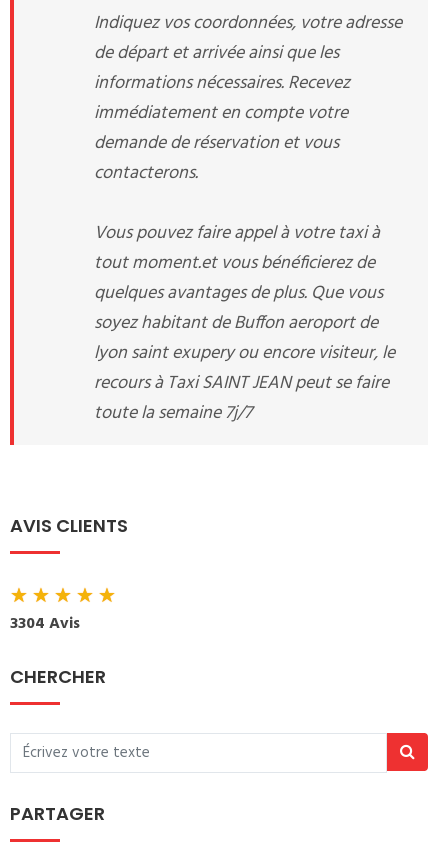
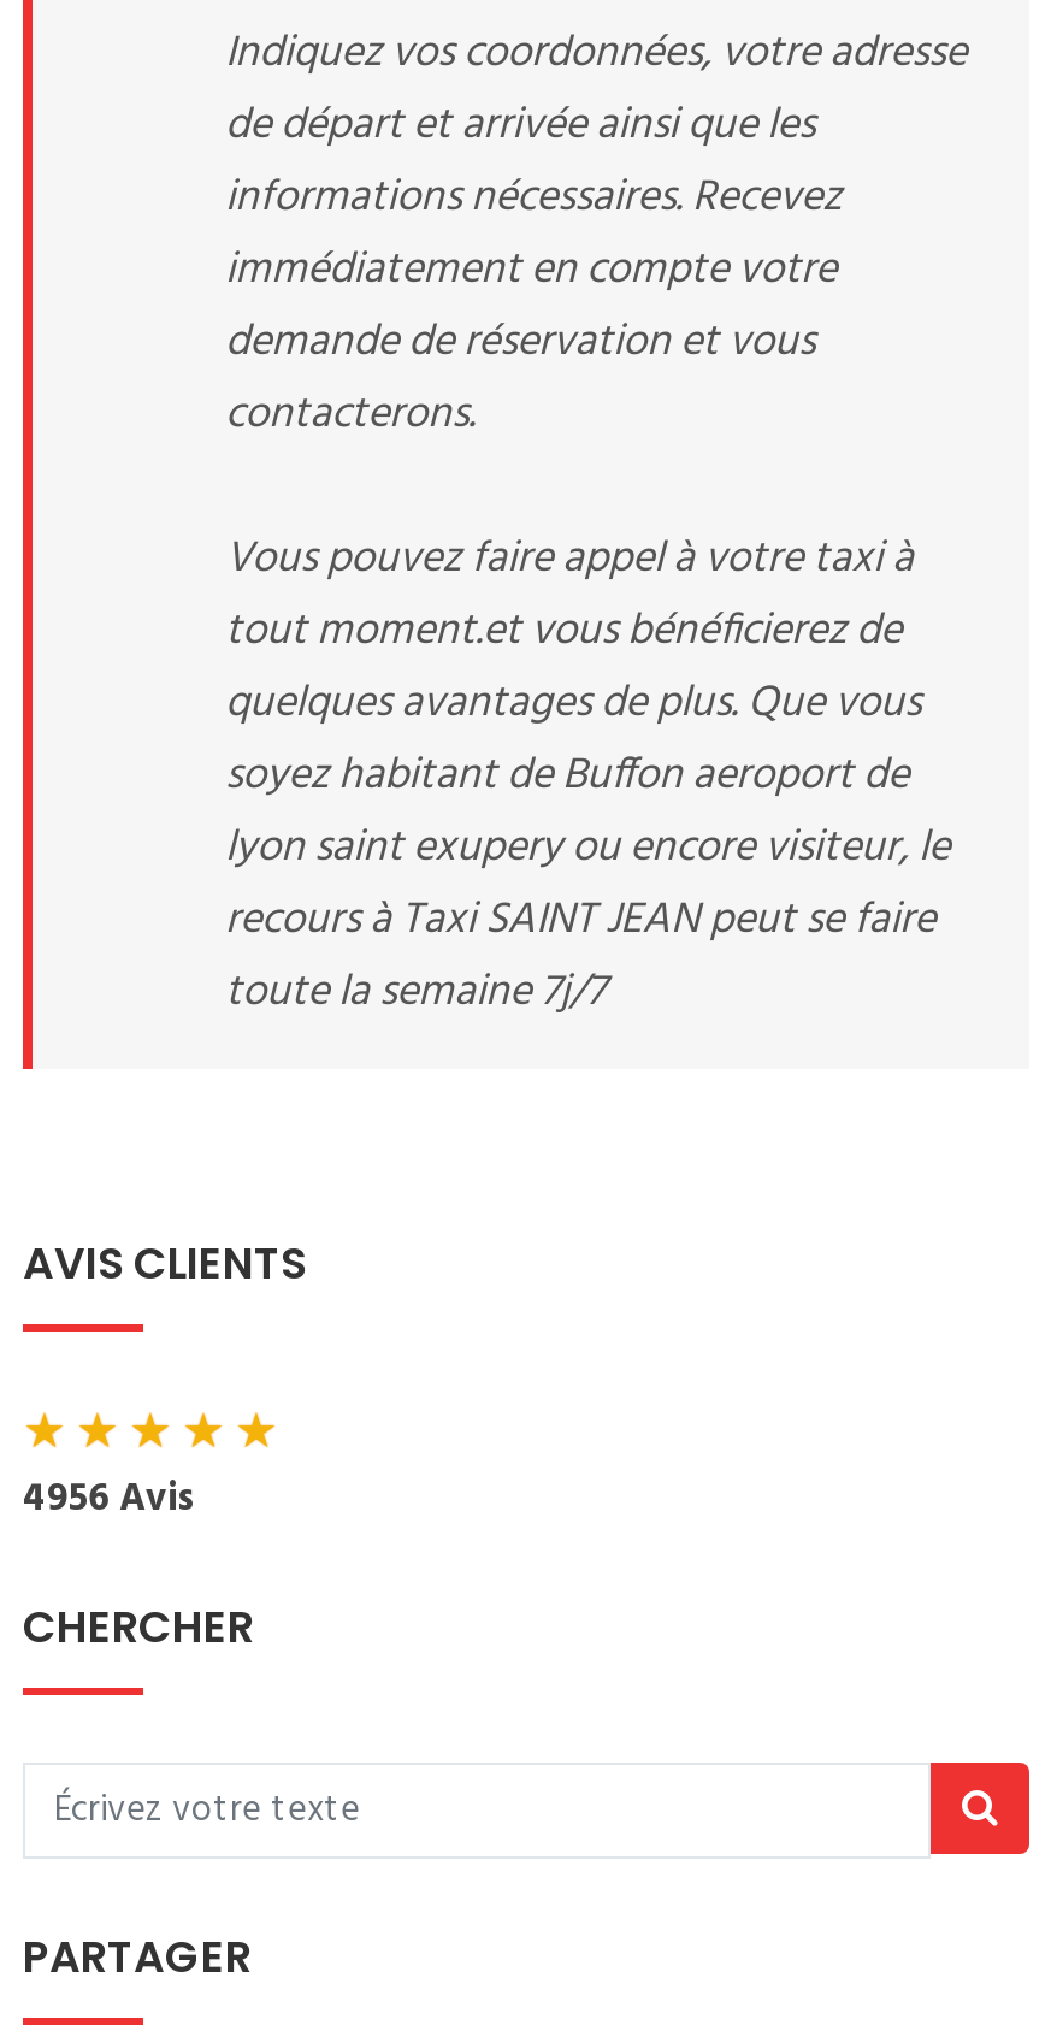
[10,611,80,637] 3304 Avis -> [23,1469,194,1531] 4956 Avis

